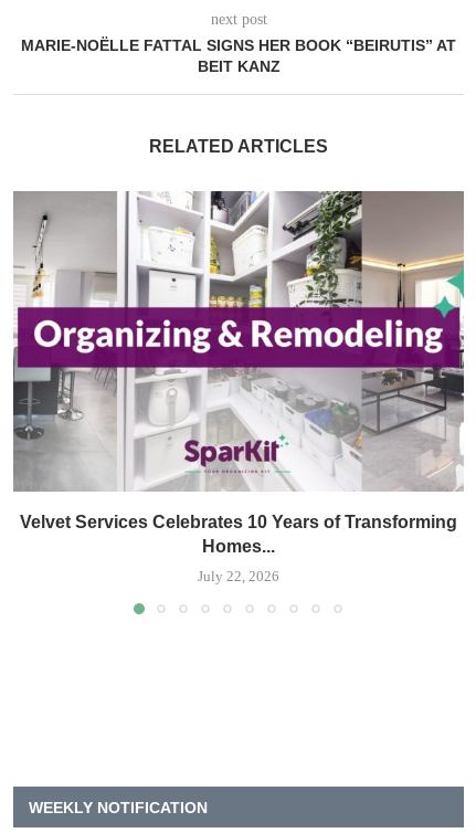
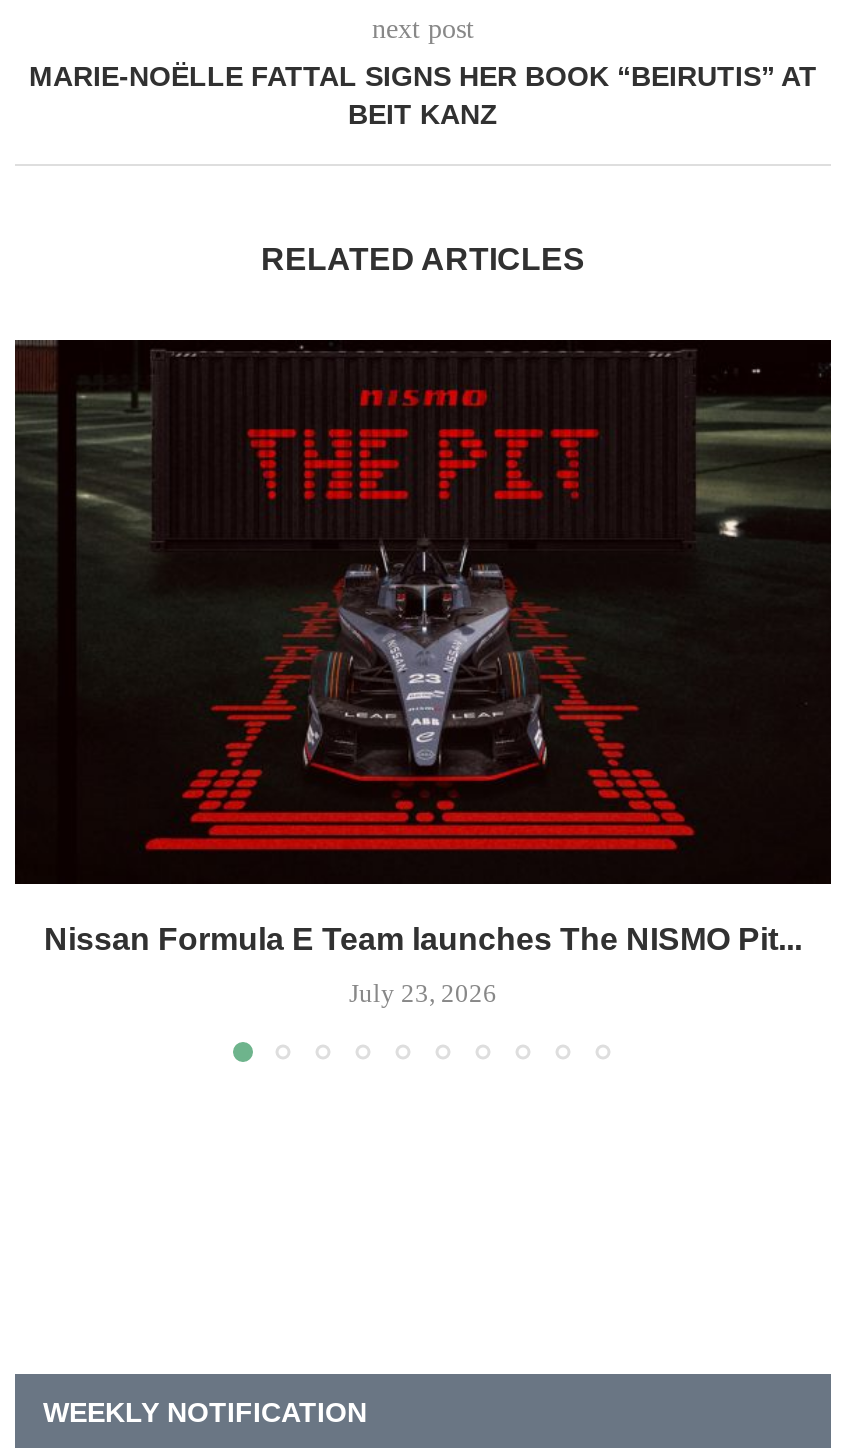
[12,190,465,556] [image] | Velvet Services Celebrates 10 Years of Transforming | Homes... -> [13,338,833,957] [image] | Nissan Formula E Team launches The NISMO Pit...
[198,568,279,585] July 22, 2026 -> [349,979,497,1009] July 23, 2026

